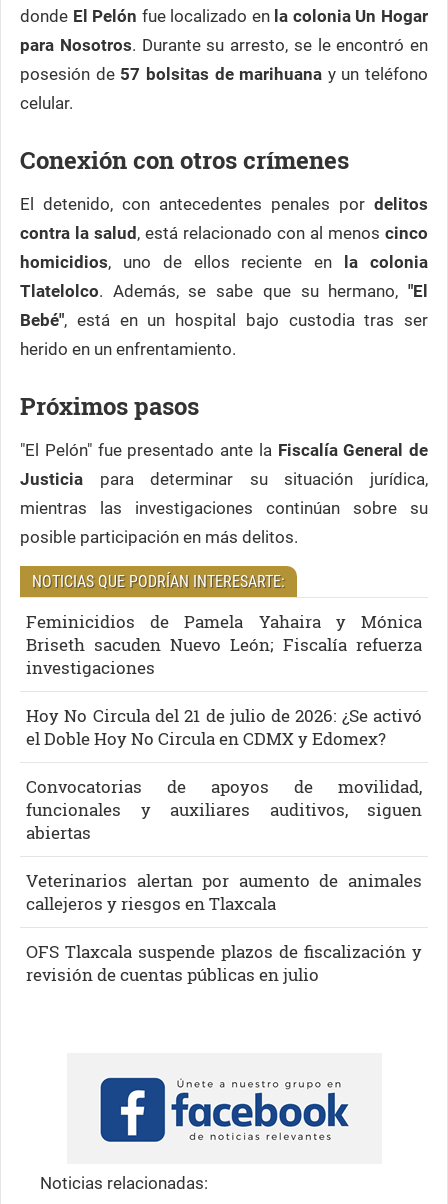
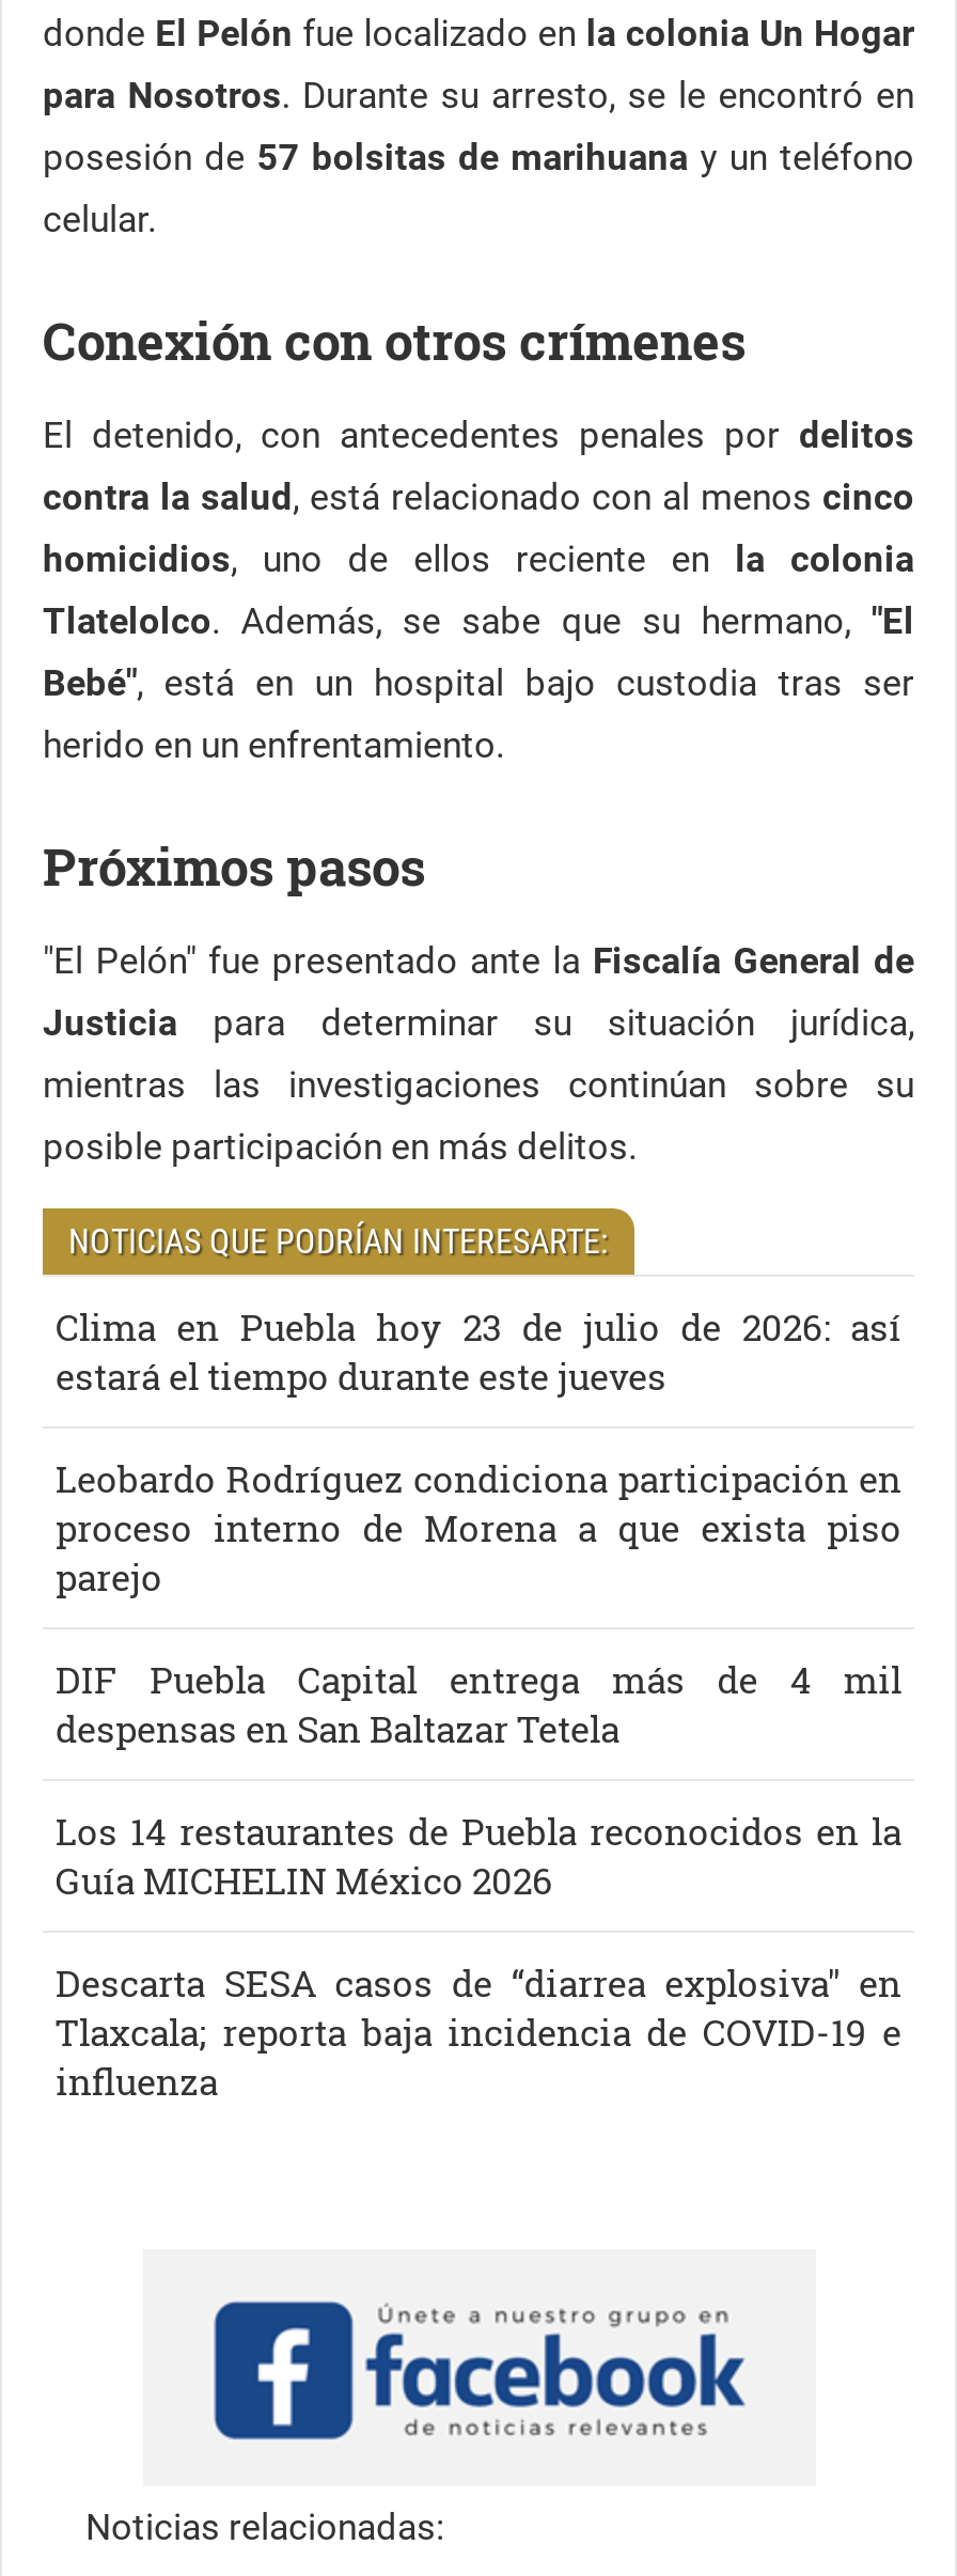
[26,610,422,679] Feminicidios de Pamela Yahaira y Mónica | Briseth sacuden Nuevo León; Fiscalía refuerza | investigaciones -> [56,1303,901,1402] Clima en Puebla hoy 23 de julio de 2026: así | estará el tiempo durante este jueves
[26,704,422,750] Hoy No Circula del 21 de julio de 2026: ¿Se activó | el Doble Hoy No Circula en CDMX y Edomex? -> [56,1455,901,1603] Leobardo Rodríguez condiciona participación en | proceso interno de Morena a que exista piso | parejo
[26,775,422,844] Convocatorias de apoyos de movilidad, | funcionales y auxiliares auditivos, siguen | abiertas -> [56,1656,901,1754] DIF Puebla Capital entrega más de 4 mil | despensas en San Baltazar Tetela
[26,869,422,915] Veterinarios alertan por aumento de animales | callejeros y riesgos en Tlaxcala -> [56,1808,901,1906] Los 14 restaurantes de Puebla reconocidos en la | Guía MICHELIN México 2026
[26,940,422,986] OFS Tlaxcala suspende plazos de fiscalización y | revisión de cuentas públicas en julio -> [56,1960,901,2107] Descarta SESA casos de “diarrea explosiva" en | Tlaxcala; reporta baja incidencia de COVID-19 e | influenza

